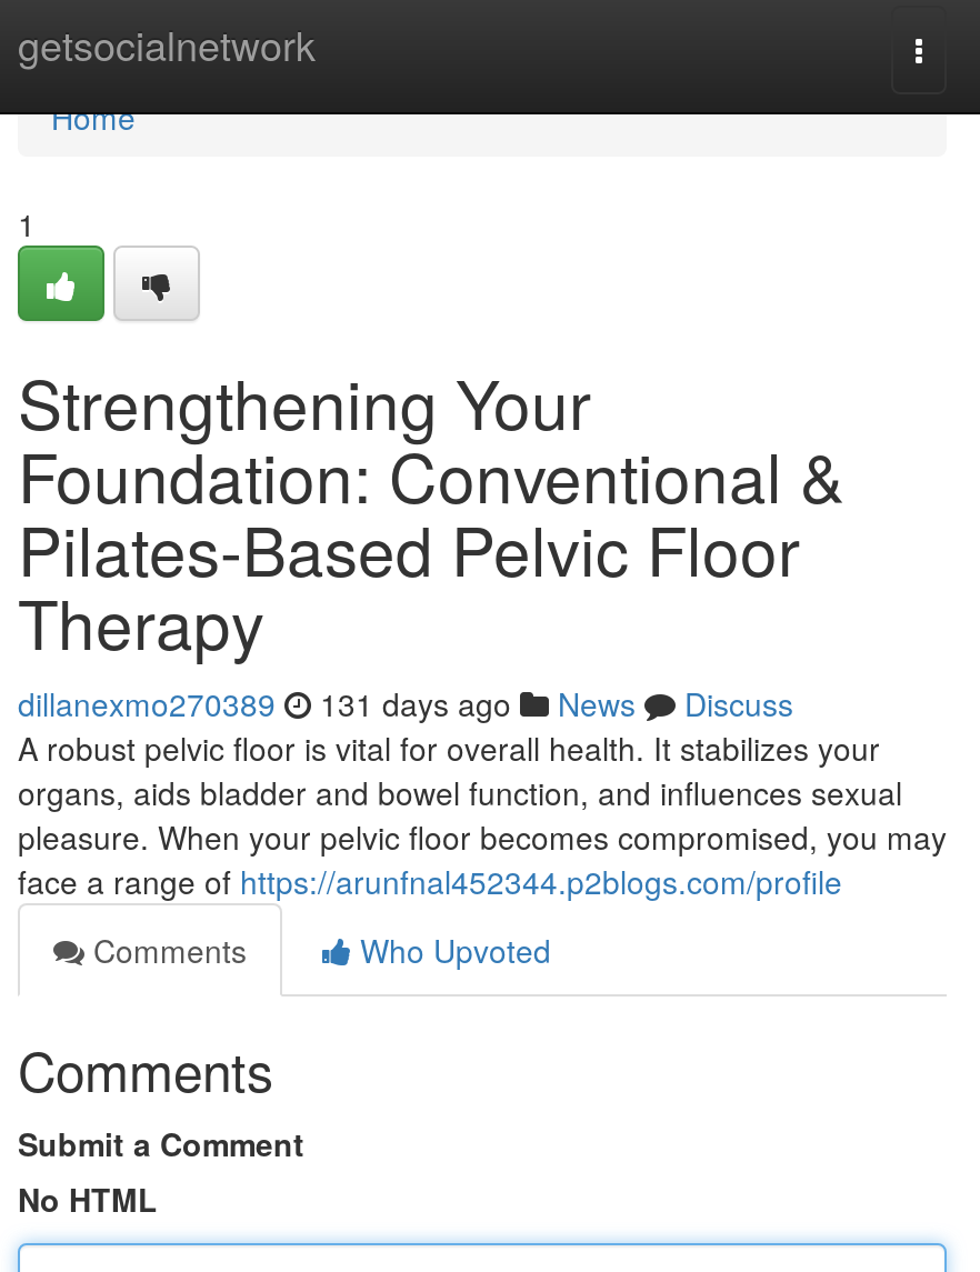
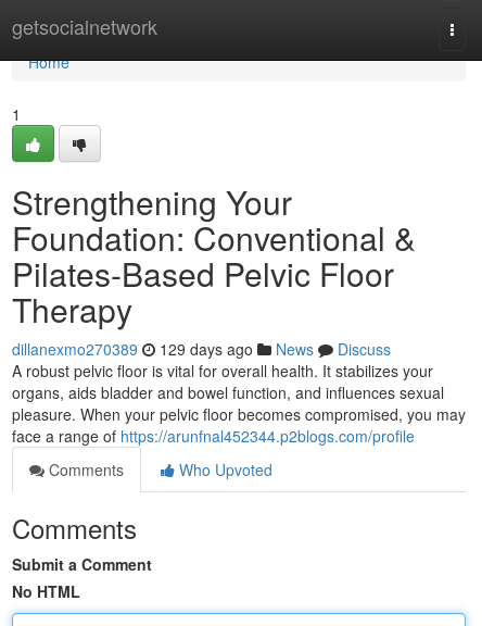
[18,681,793,725] dillanexmo270389 131 days ago News Discuss -> [12,338,391,360] dillanexmo270389 129 days ago News Discuss

